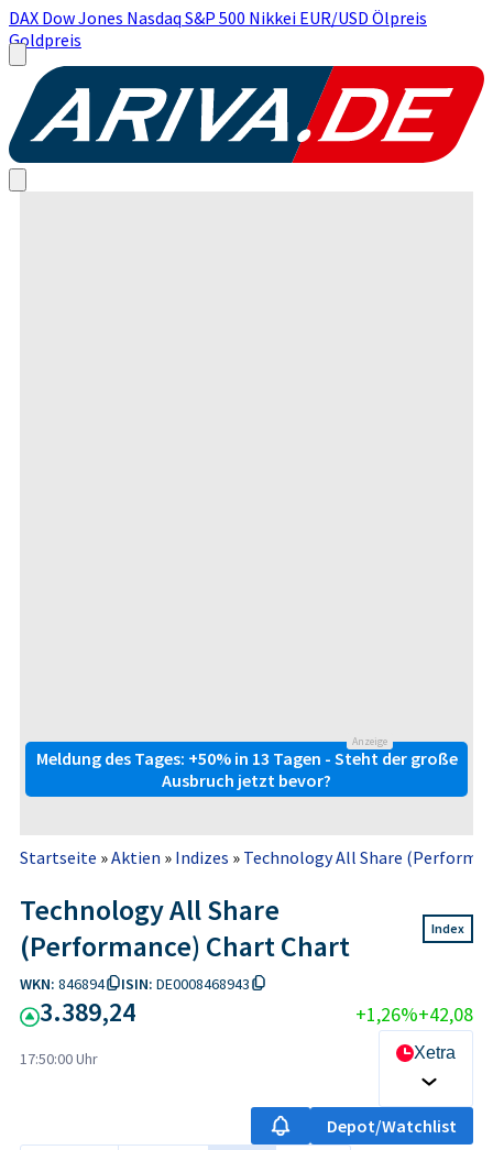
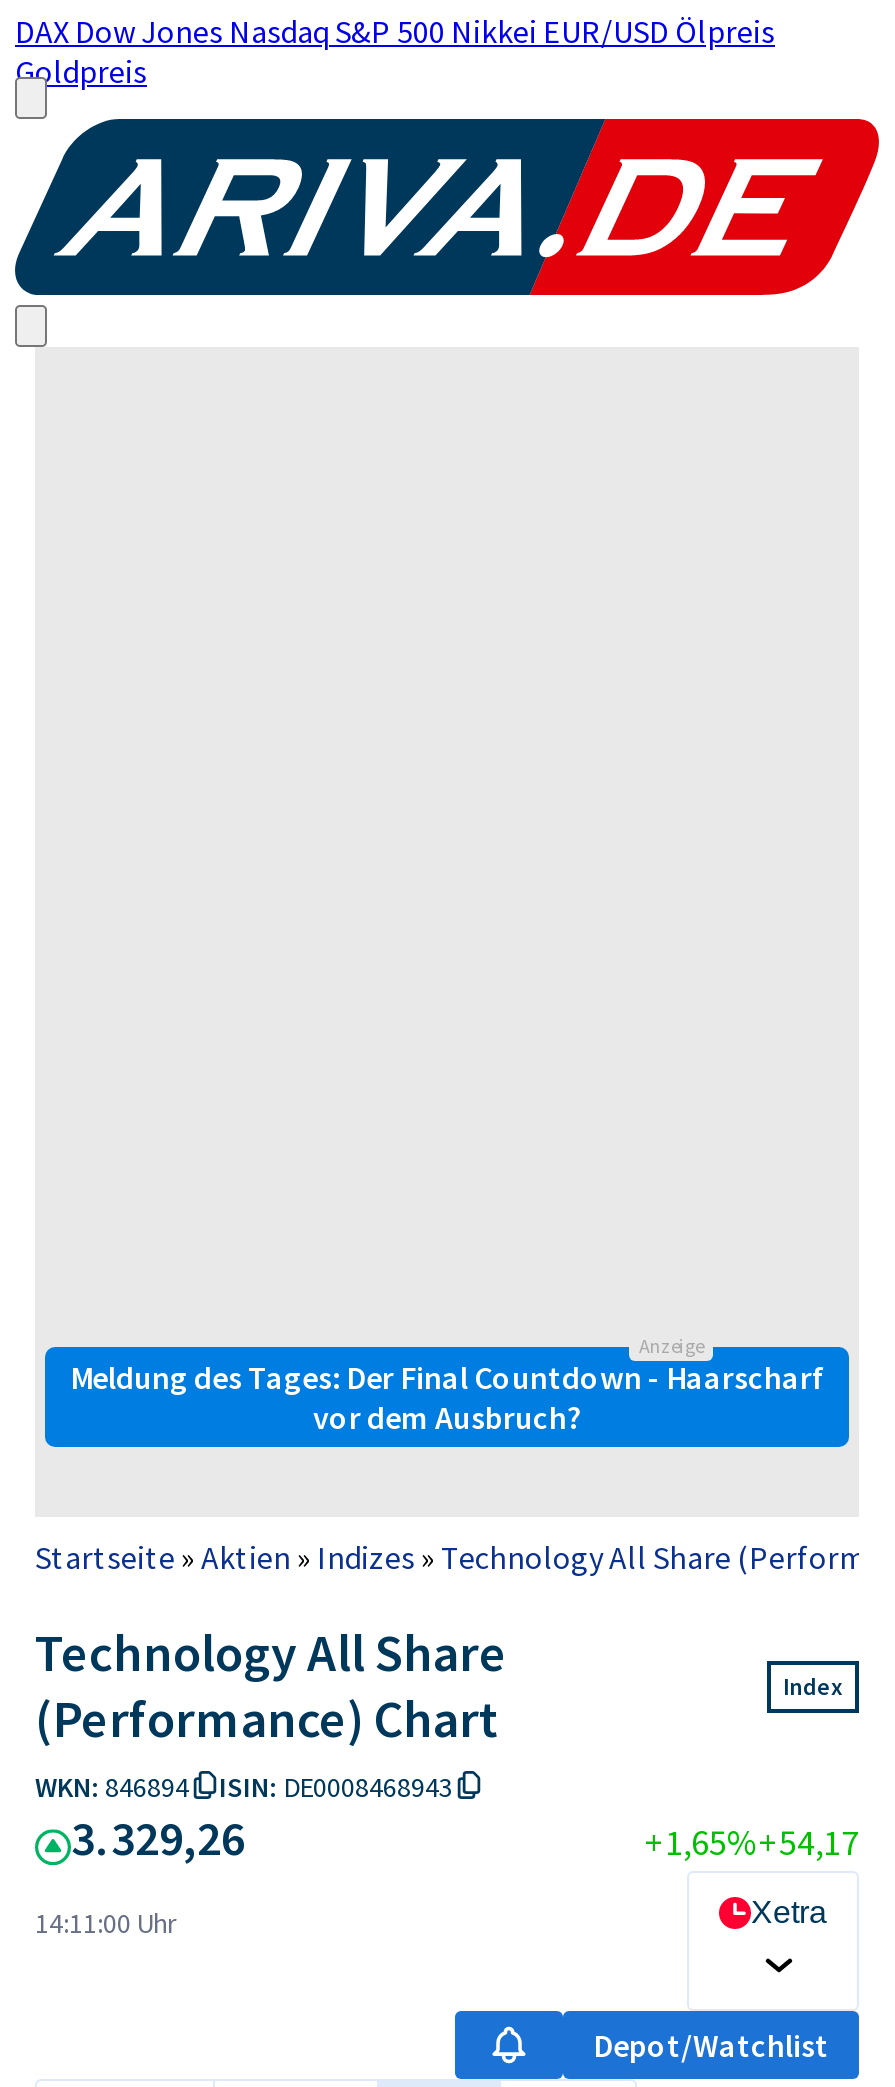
[36,747,457,791] Meldung des Tages: +50% in 13 Tagen - Steht der große | Ausbruch jetzt bevor? -> [70,1356,824,1436] Meldung des Tages: Der Final Countdown - Haarscharf | vor dem Ausbruch?
[20,927,350,964] (Performance) Chart Chart -> [35,1684,499,1750] (Performance) Chart
[40,995,135,1029] 3.389,24 -> [71,1806,245,1868] 3.329,26
[355,1001,473,1026] +1,26%+42,08 -> [645,1818,859,1864] +1,65%+54,17
[20,1048,98,1068] 17:50:00 Uhr -> [35,1904,177,1940] 14:11:00 Uhr

